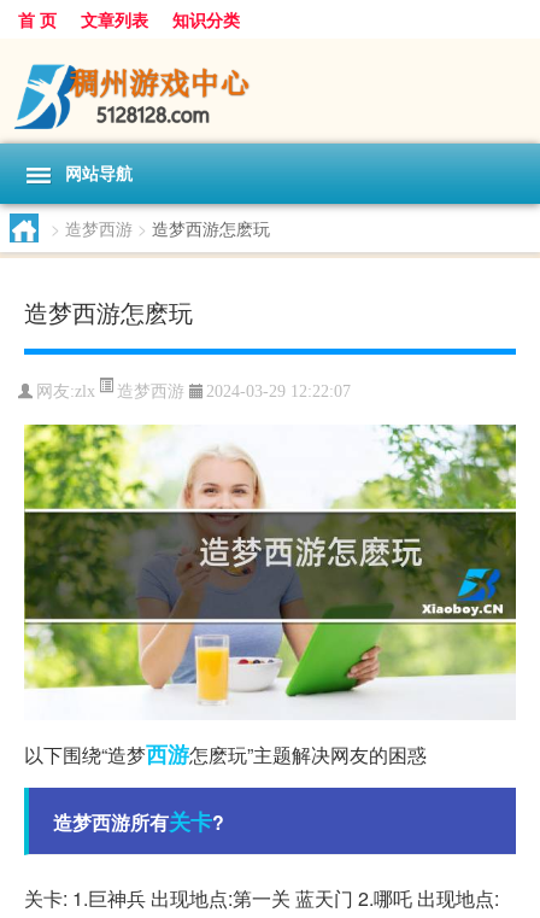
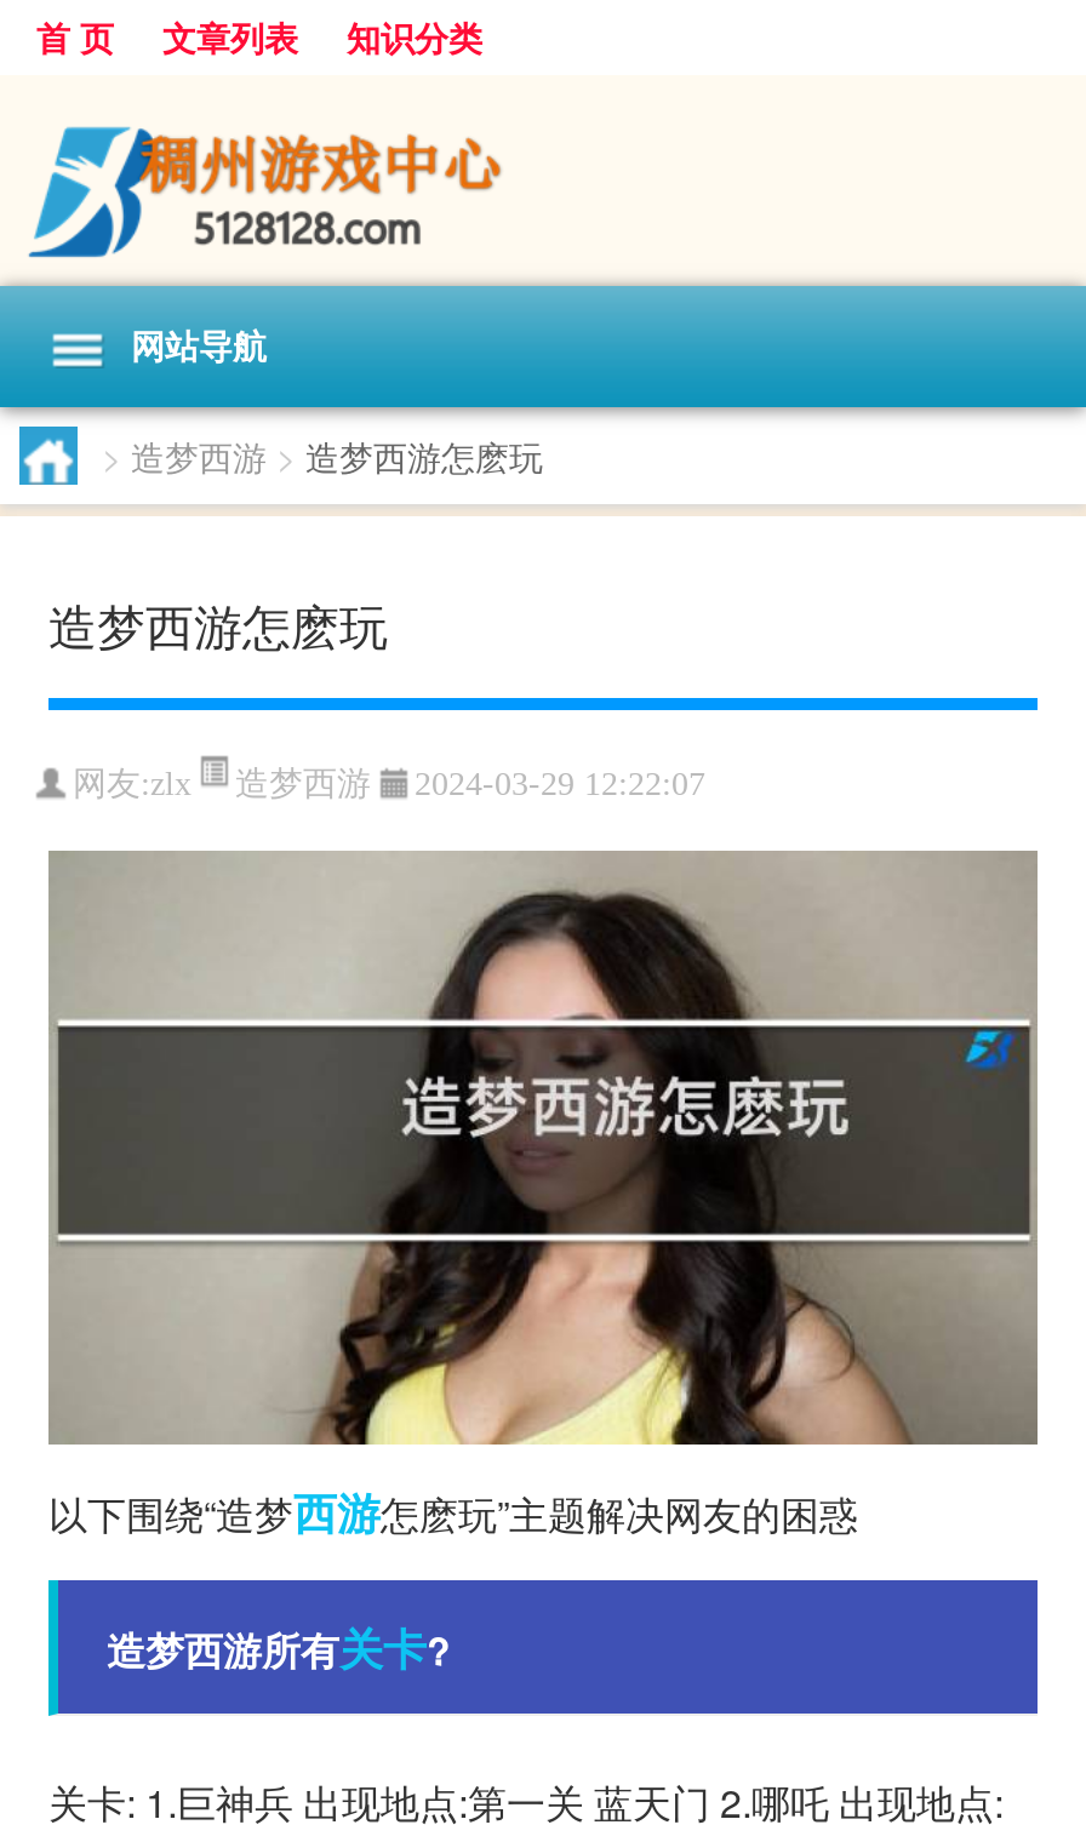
[23,423,517,720] [image] -> [46,848,1040,1447] [image]

